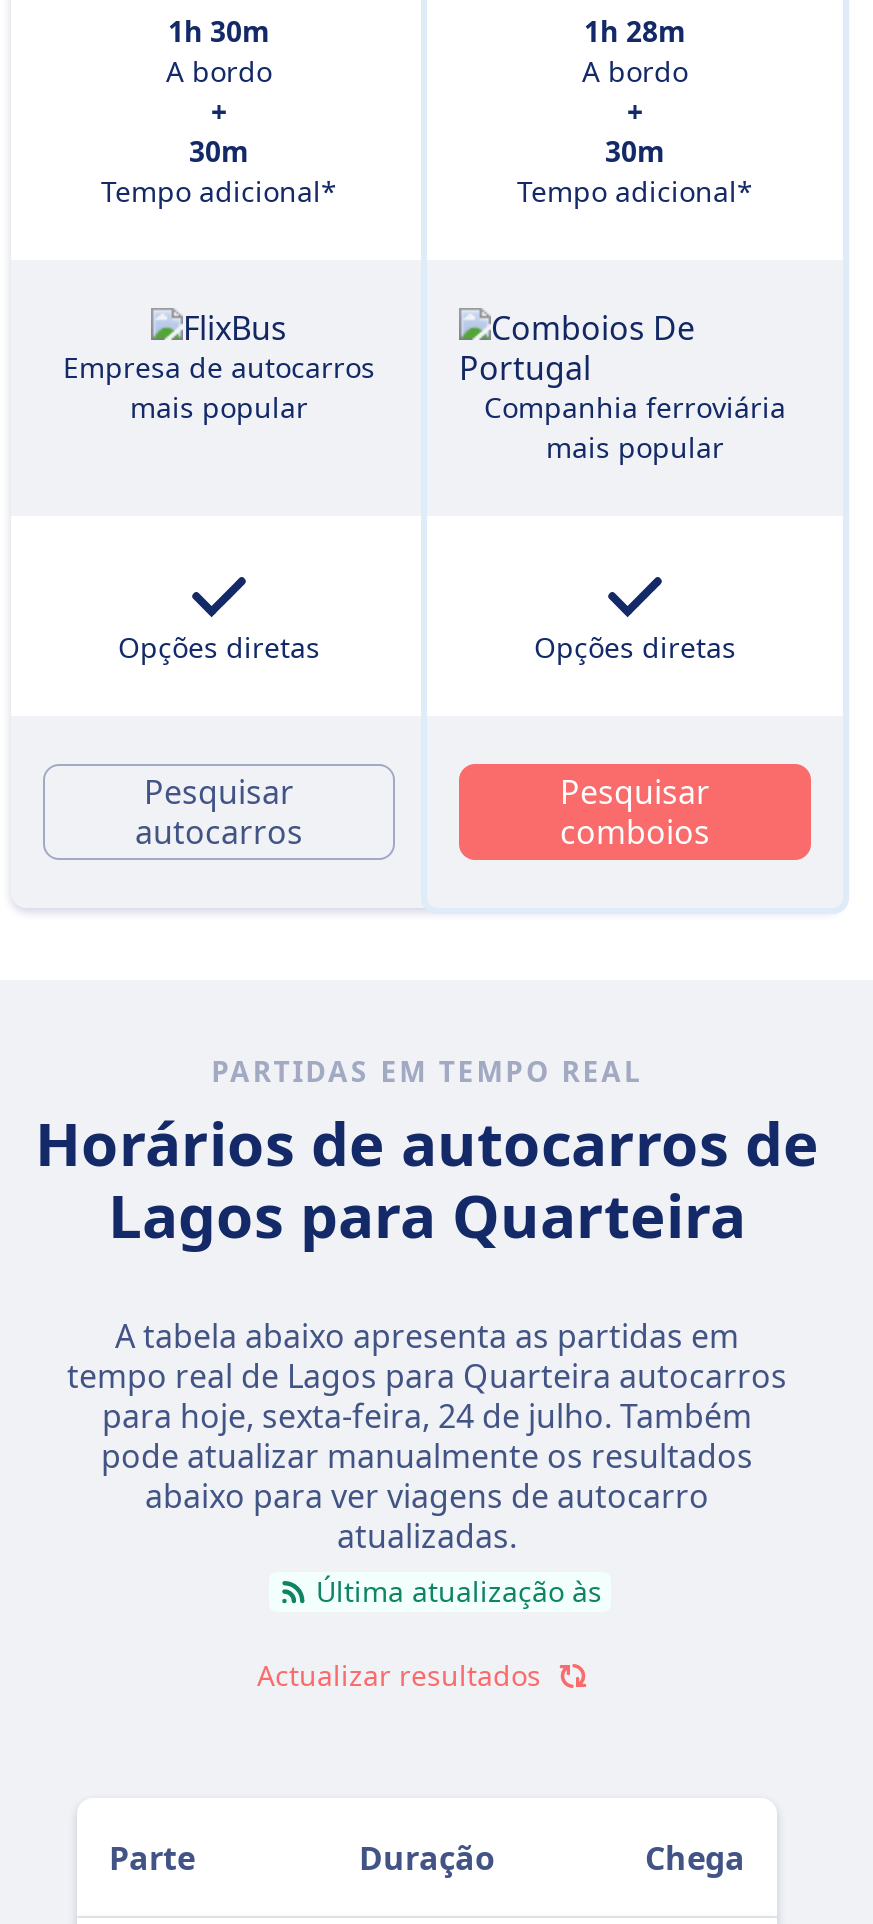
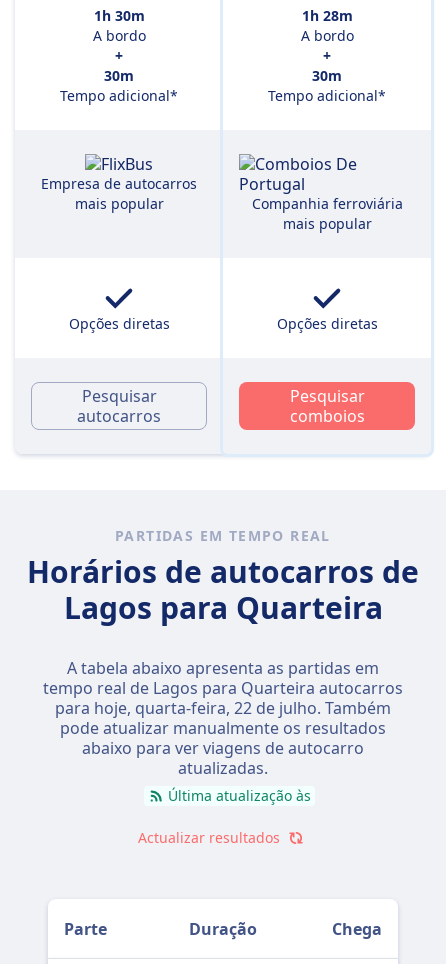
[102,1394,752,1438] para hoje, sexta-feira, 24 de julho. Também -> [55,697,391,719] para hoje, quarta-feira, 22 de julho. Também

